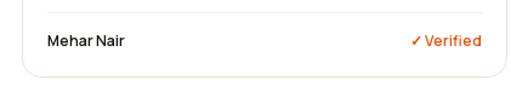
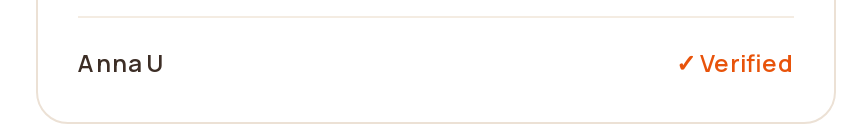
[47,30,125,51] Mehar Nair -> [78,46,164,80] Anna U

